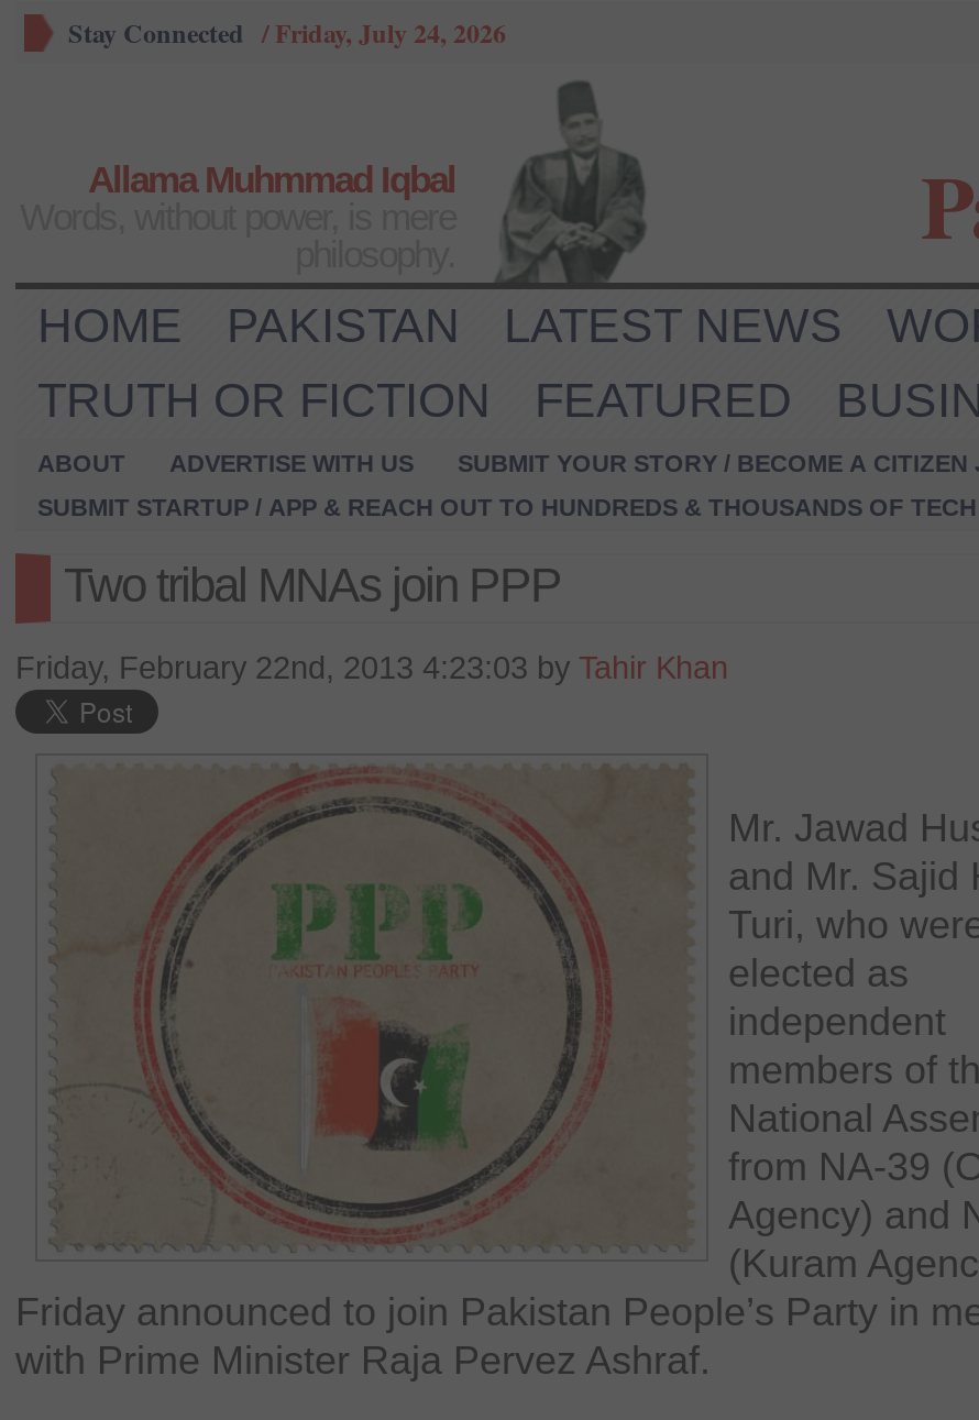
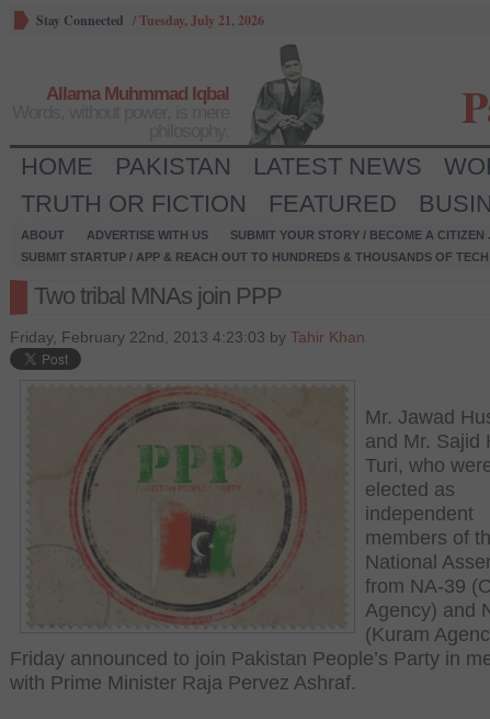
[68,14,506,52] Stay Connected / Friday, July 24, 2026 -> [36,11,264,30] Stay Connected / Tuesday, July 21, 2026

